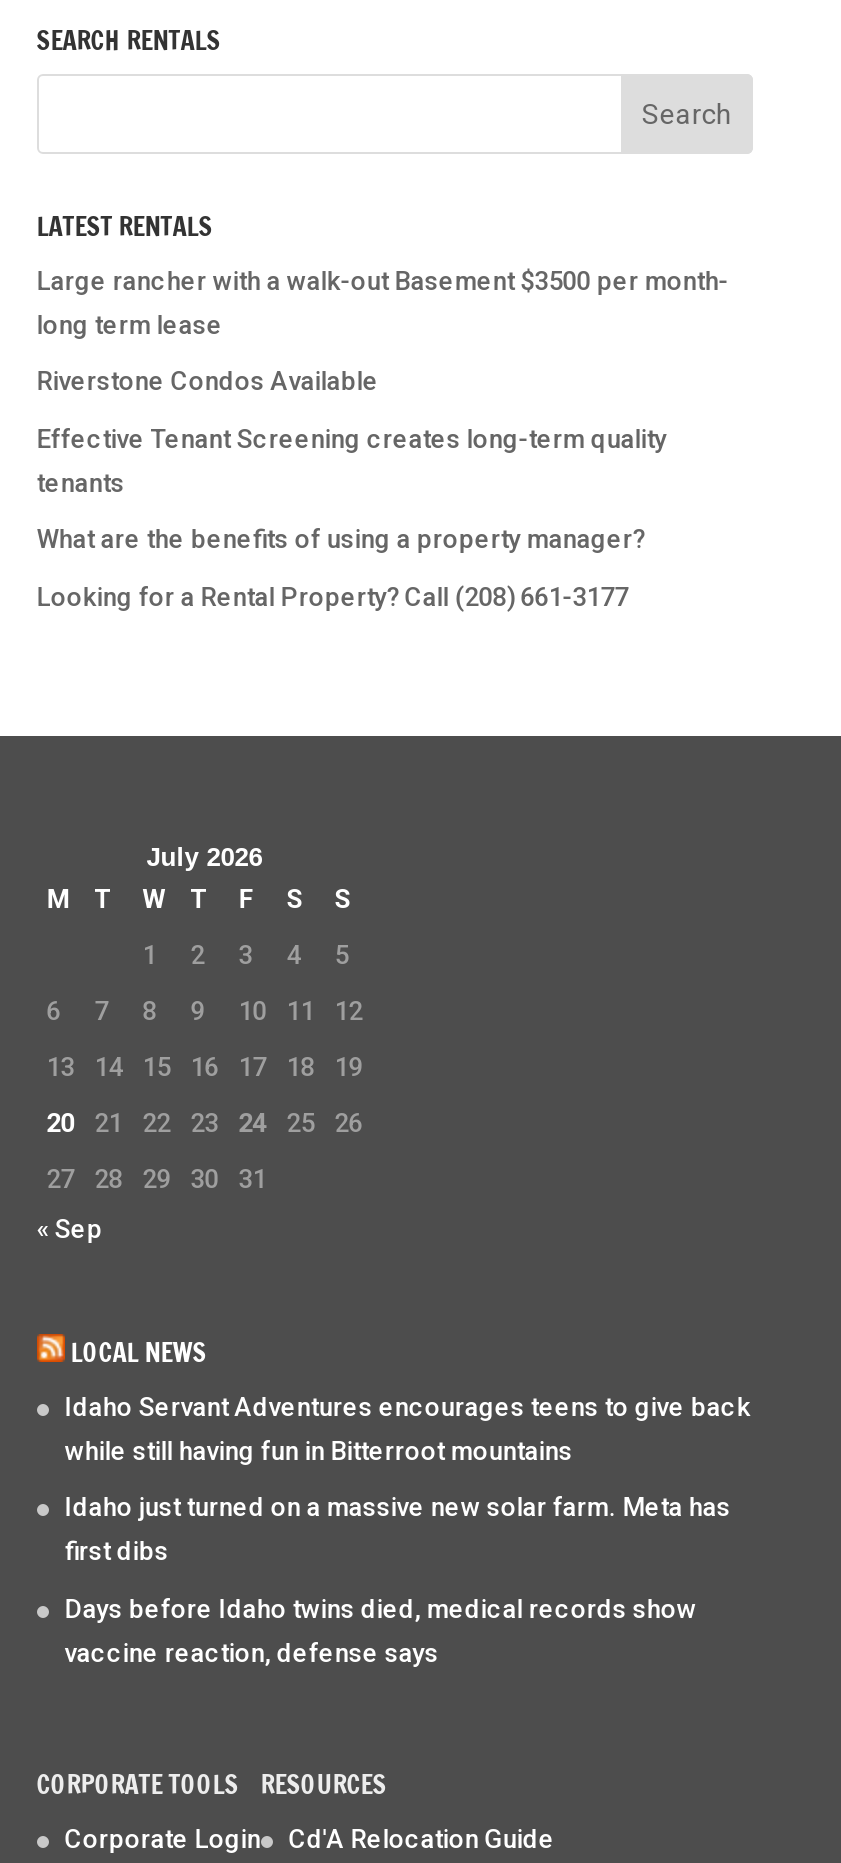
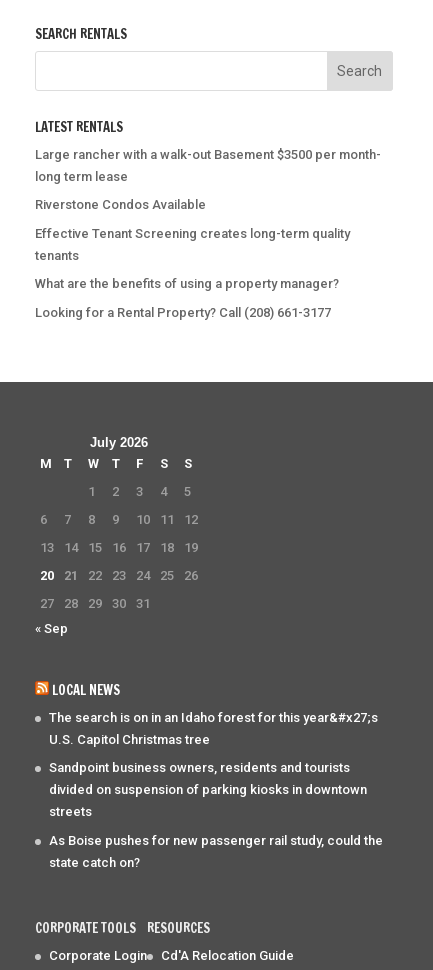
[65,1392,751,1668] Idaho Servant Adventures encourages teens to give back | while still having fun in Bitterroot mountains | Idaho just turned on a massive new solar farm. Meta has | first dibs | Days before Idaho twins died, medical records show | vaccine reaction, defense says -> [49,710,383,870] The search is on in an Idaho forest for this year&#x27;s | U.S. Capitol Christmas tree | Sandpoint business owners, residents and tourists | divided on suspension of parking kiosks in downtown | streets | As Boise pushes for new passenger rail study, could the | state catch on?

